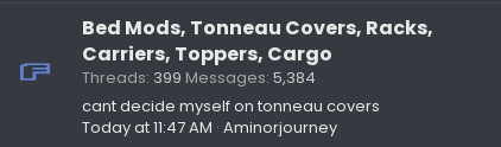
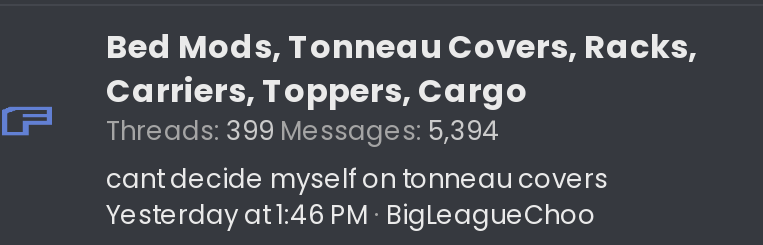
[82,66,316,89] Threads 399 Messages 5,384 -> [106,112,500,150] Threads 399 Messages 5,394
[82,116,337,139] Today at 11:47 AM Aminorjourney -> [106,196,596,234] Yesterday at 1:46 PM BigLeagueChoo

